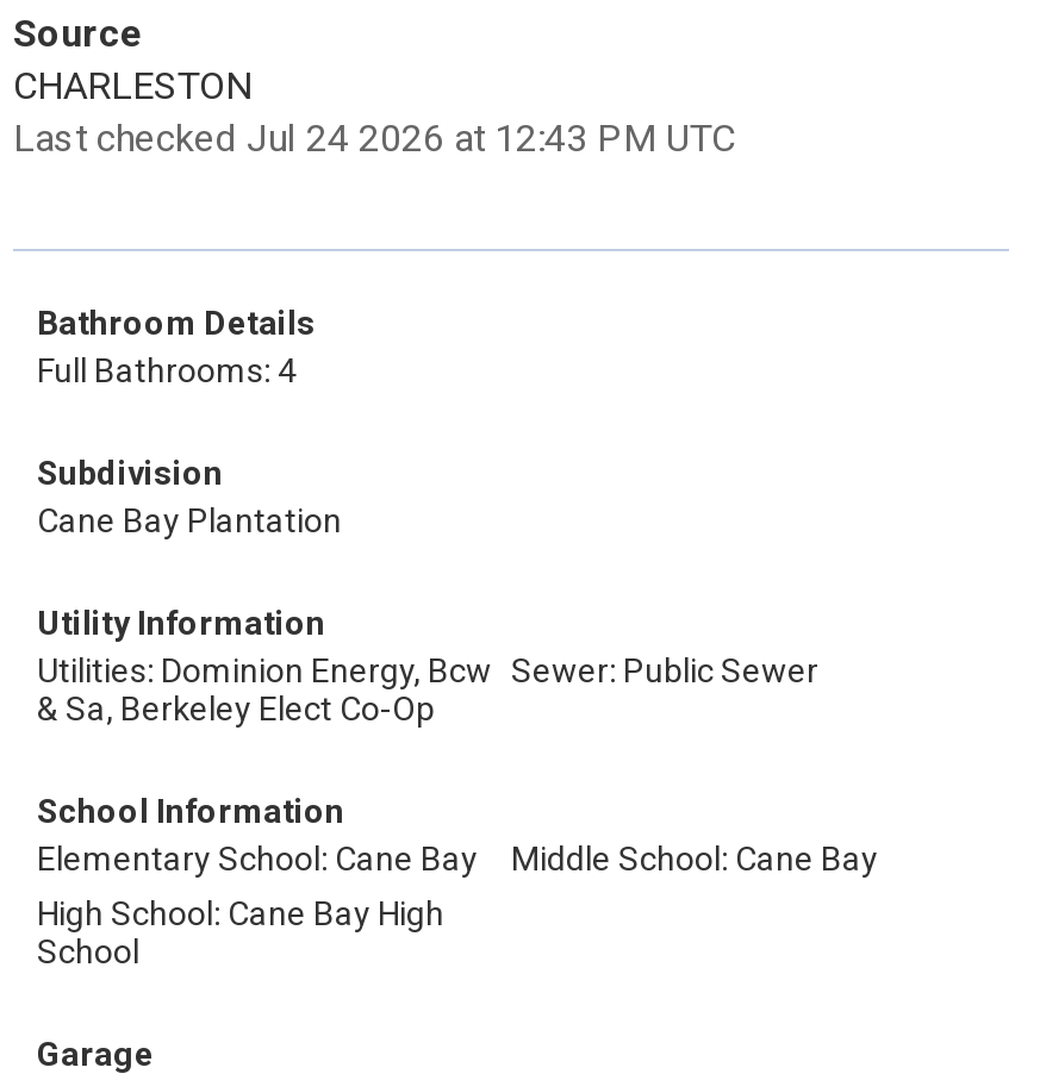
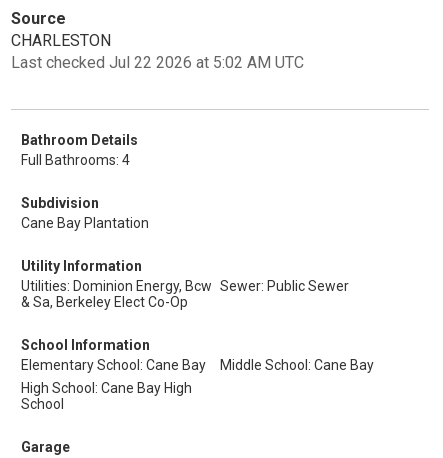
[13,116,735,161] Last checked Jul 24 2026 at 12:43 PM UTC -> [11,53,304,72] Last checked Jul 22 2026 at 5:02 AM UTC

